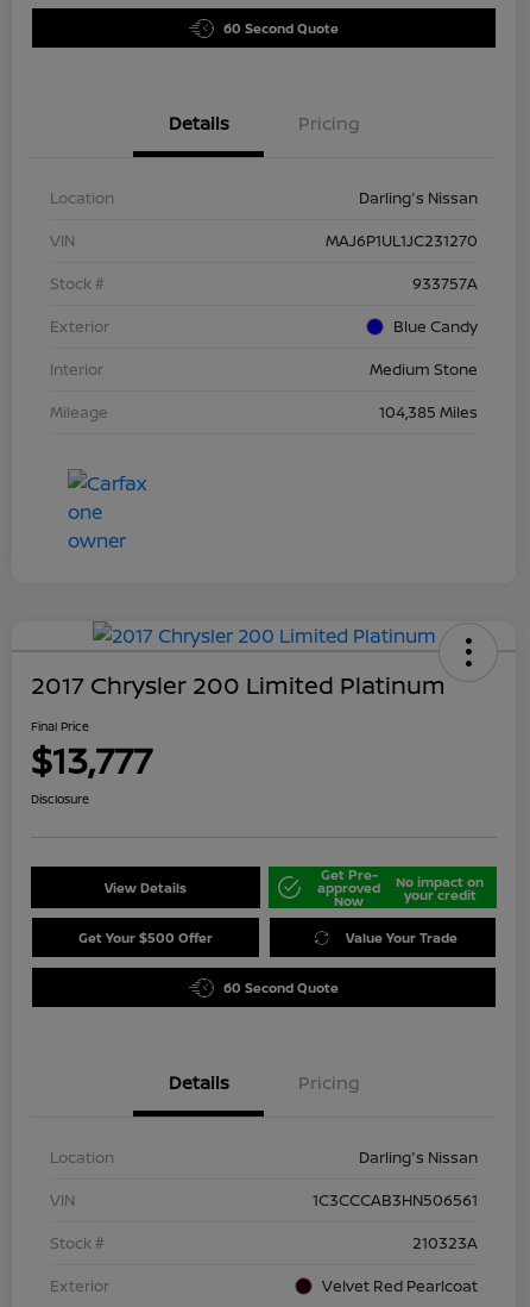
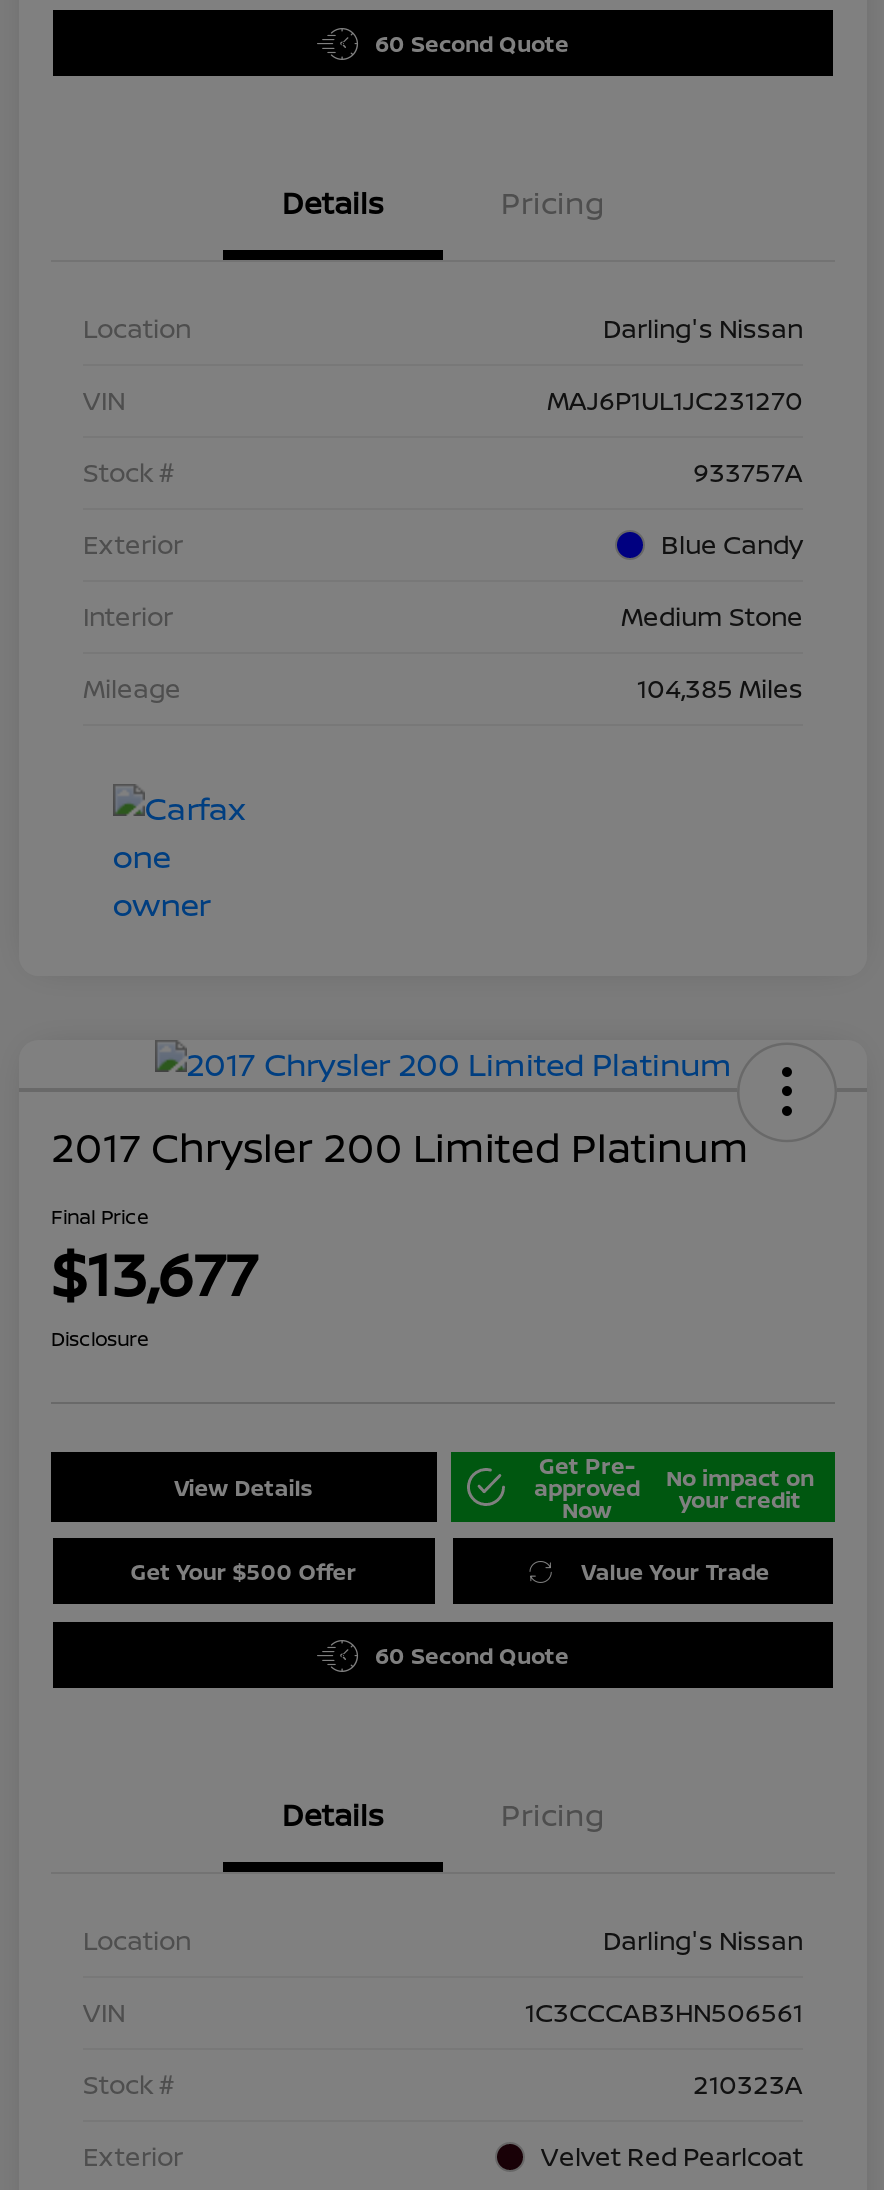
[31,736,152,785] $13,777 -> [51,1232,257,1314] $13,677

